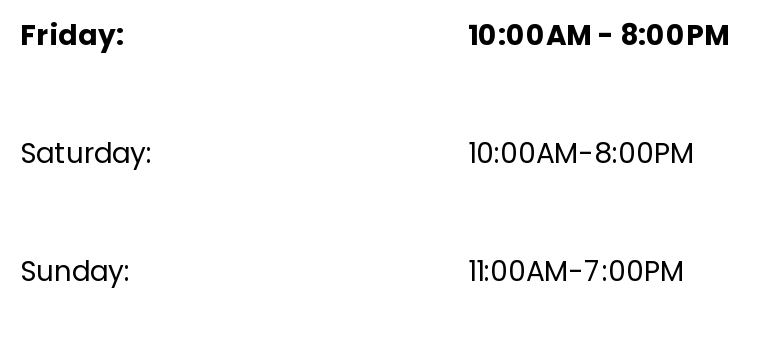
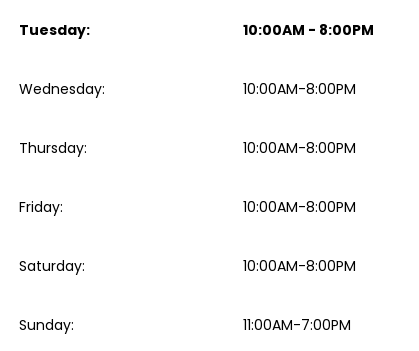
[20,15,124,55] Friday: -> [19,20,90,40] Tuesday:
none -> [19,79,356,217] Wednesday: | 10:00AM-8:00PM | Thursday: | 10:00AM-8:00PM | Friday: | 10:00AM-8:00PM

